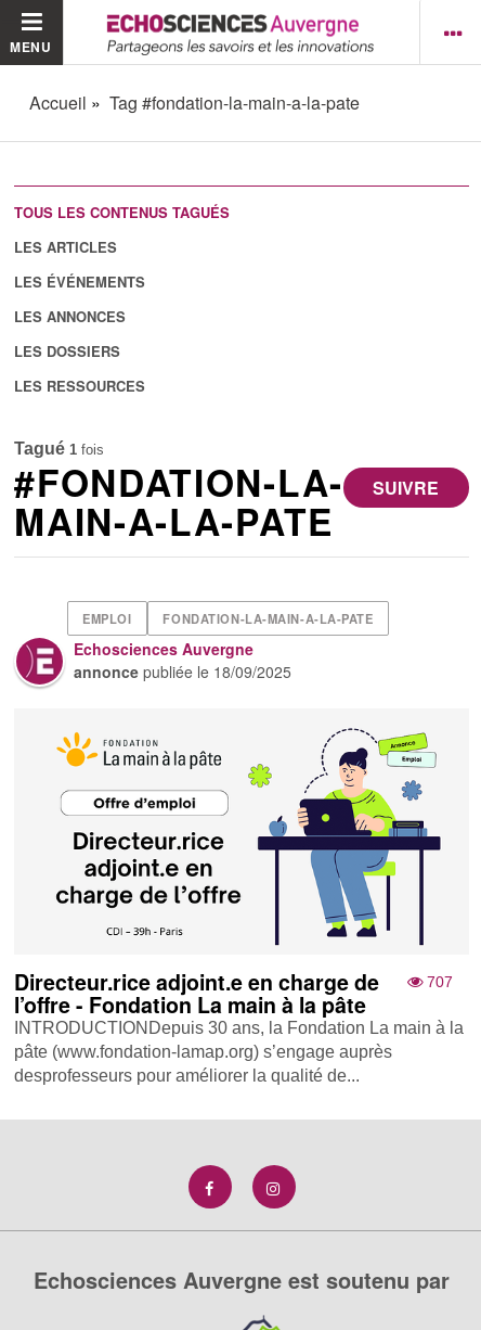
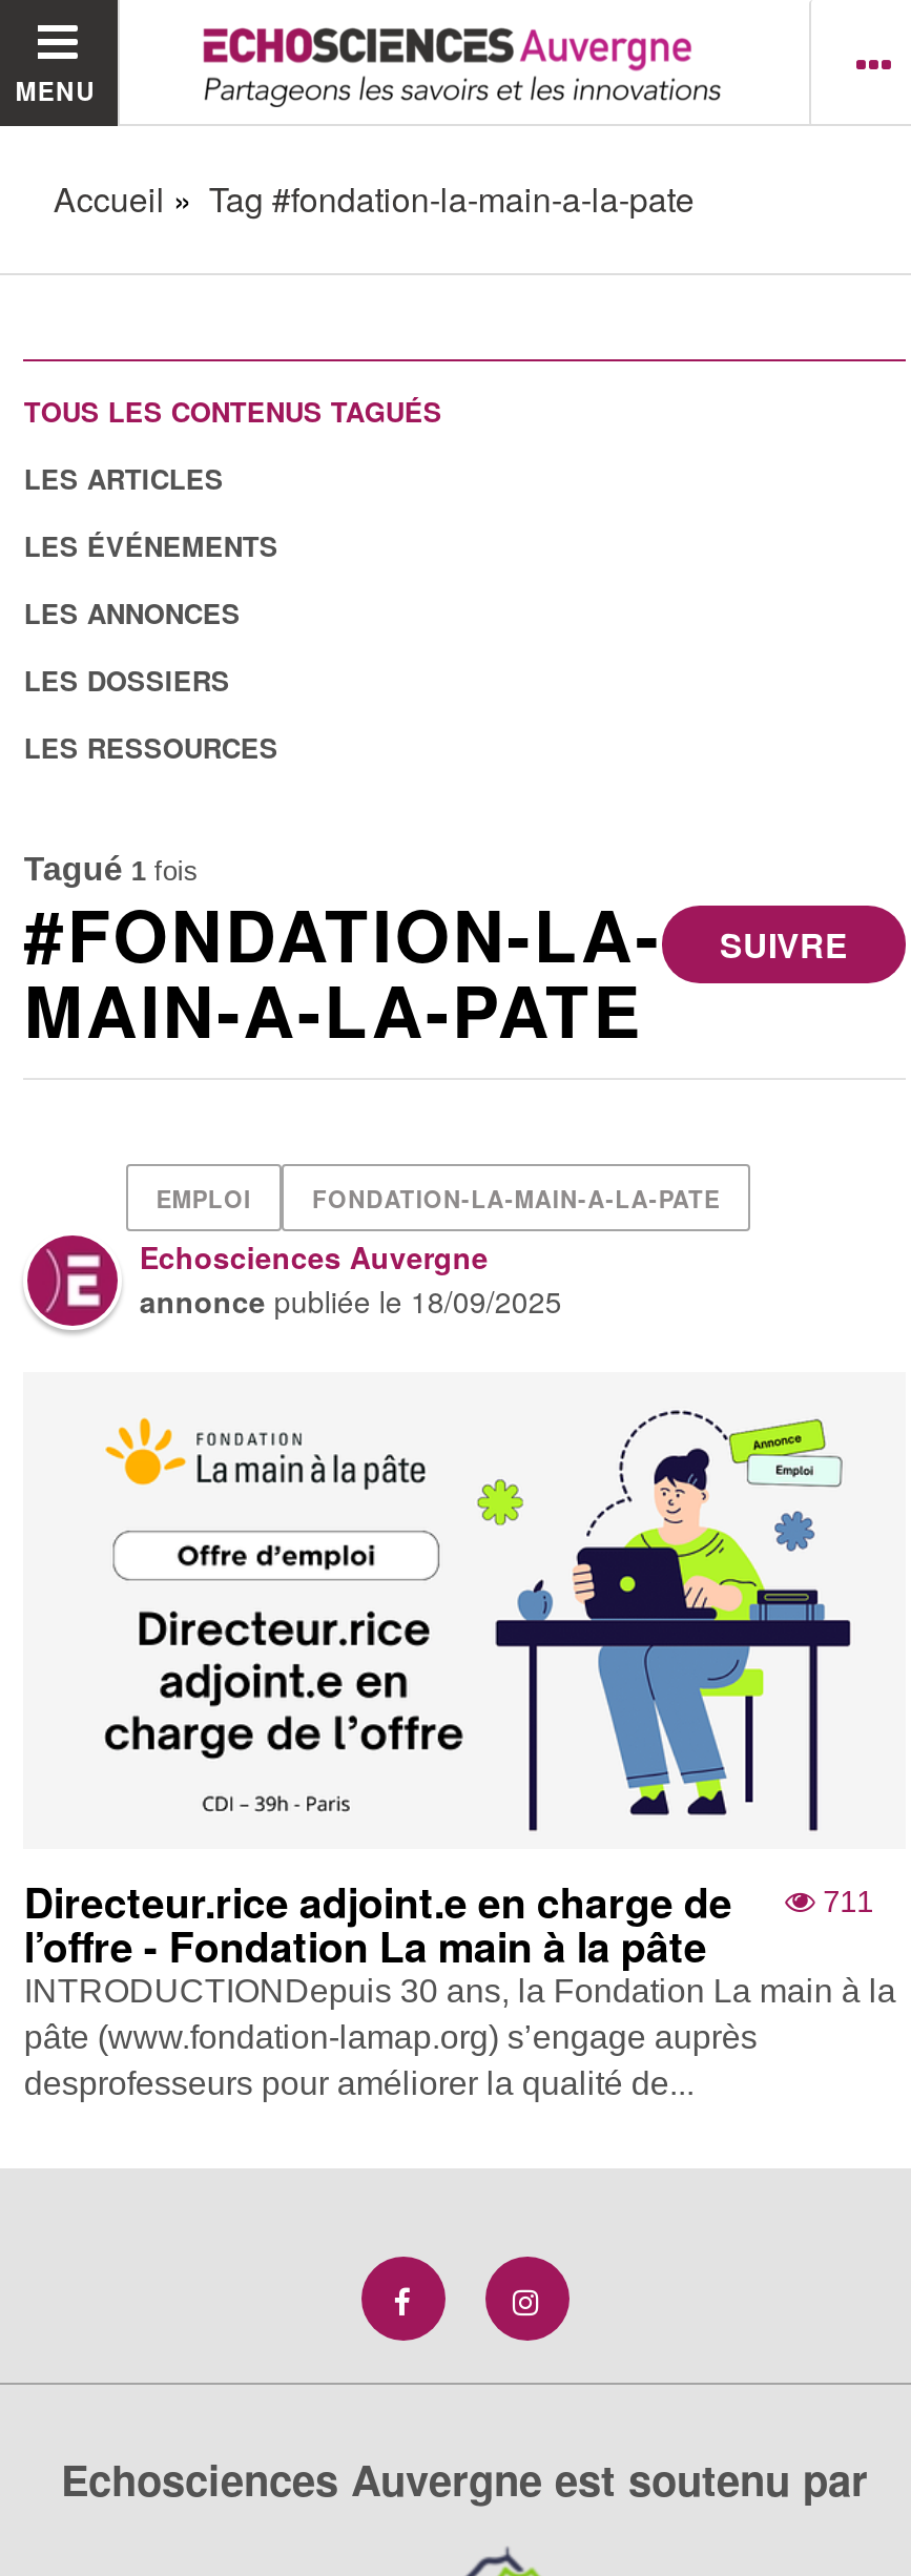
[422,973,452,990] 707 -> [815,1884,873,1918] 711

